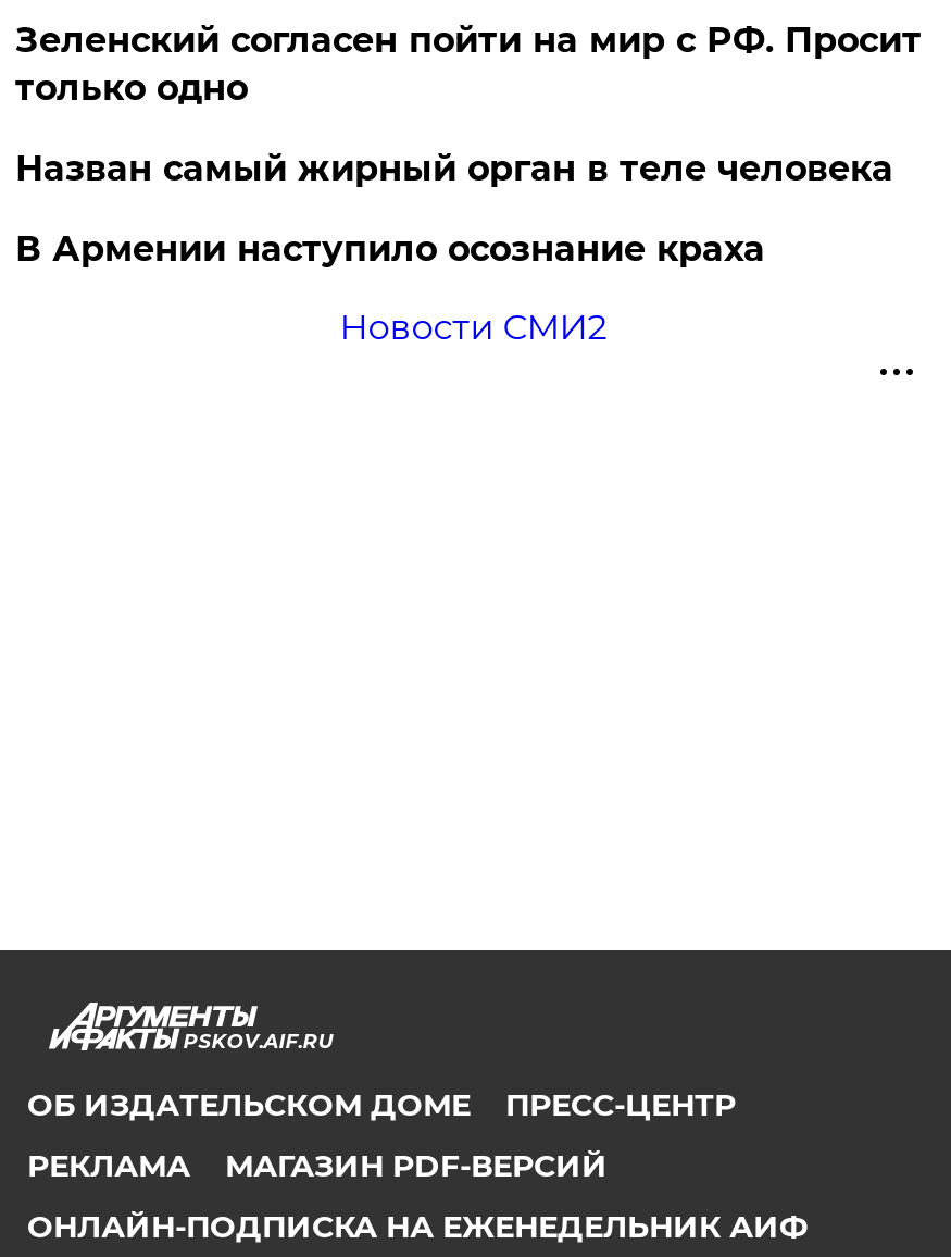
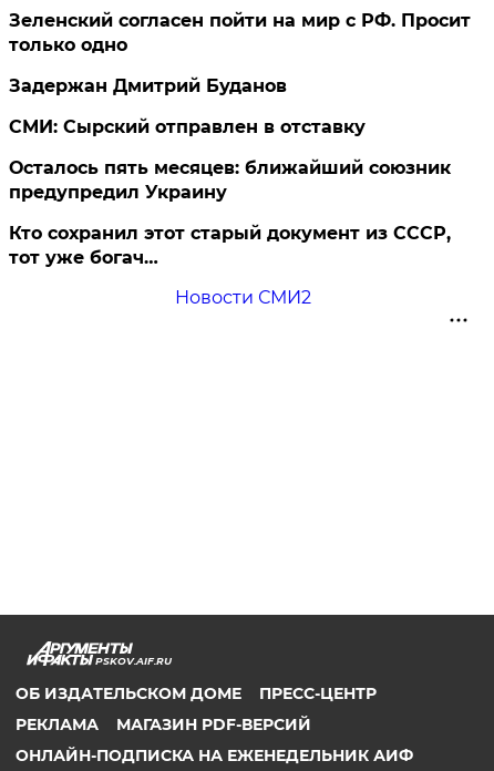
[15,148,893,270] Назван самый жирный орган в теле человека | В Армении наступило осознание краха -> [9,75,451,268] Задержан Дмитрий Буданов | СМИ: Сырский отправлен в отставку | Осталось пять месяцев: ближайший союзник | предупредил Украину | Кто сохранил этот старый документ из СССР, | тот уже богач…

